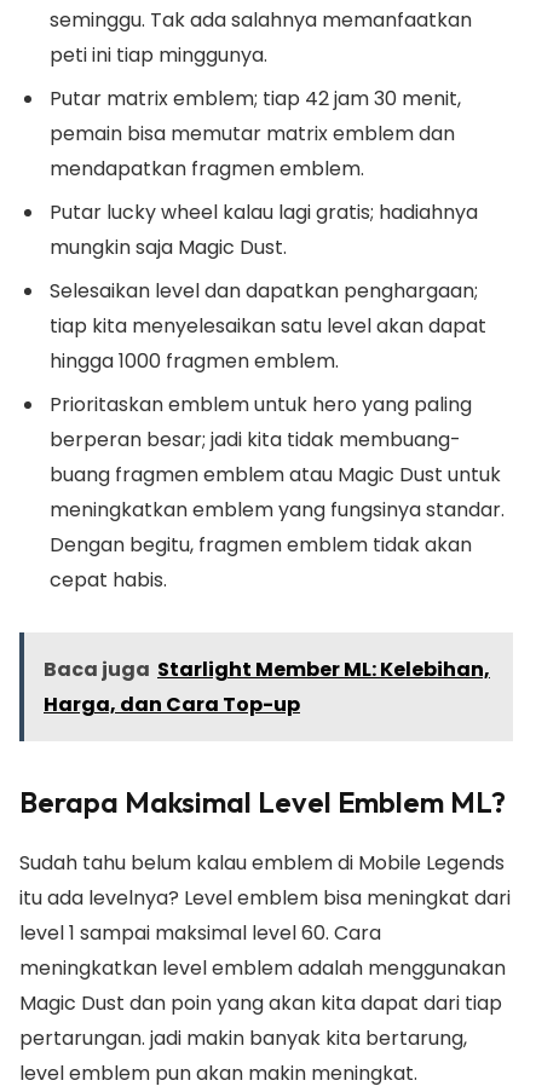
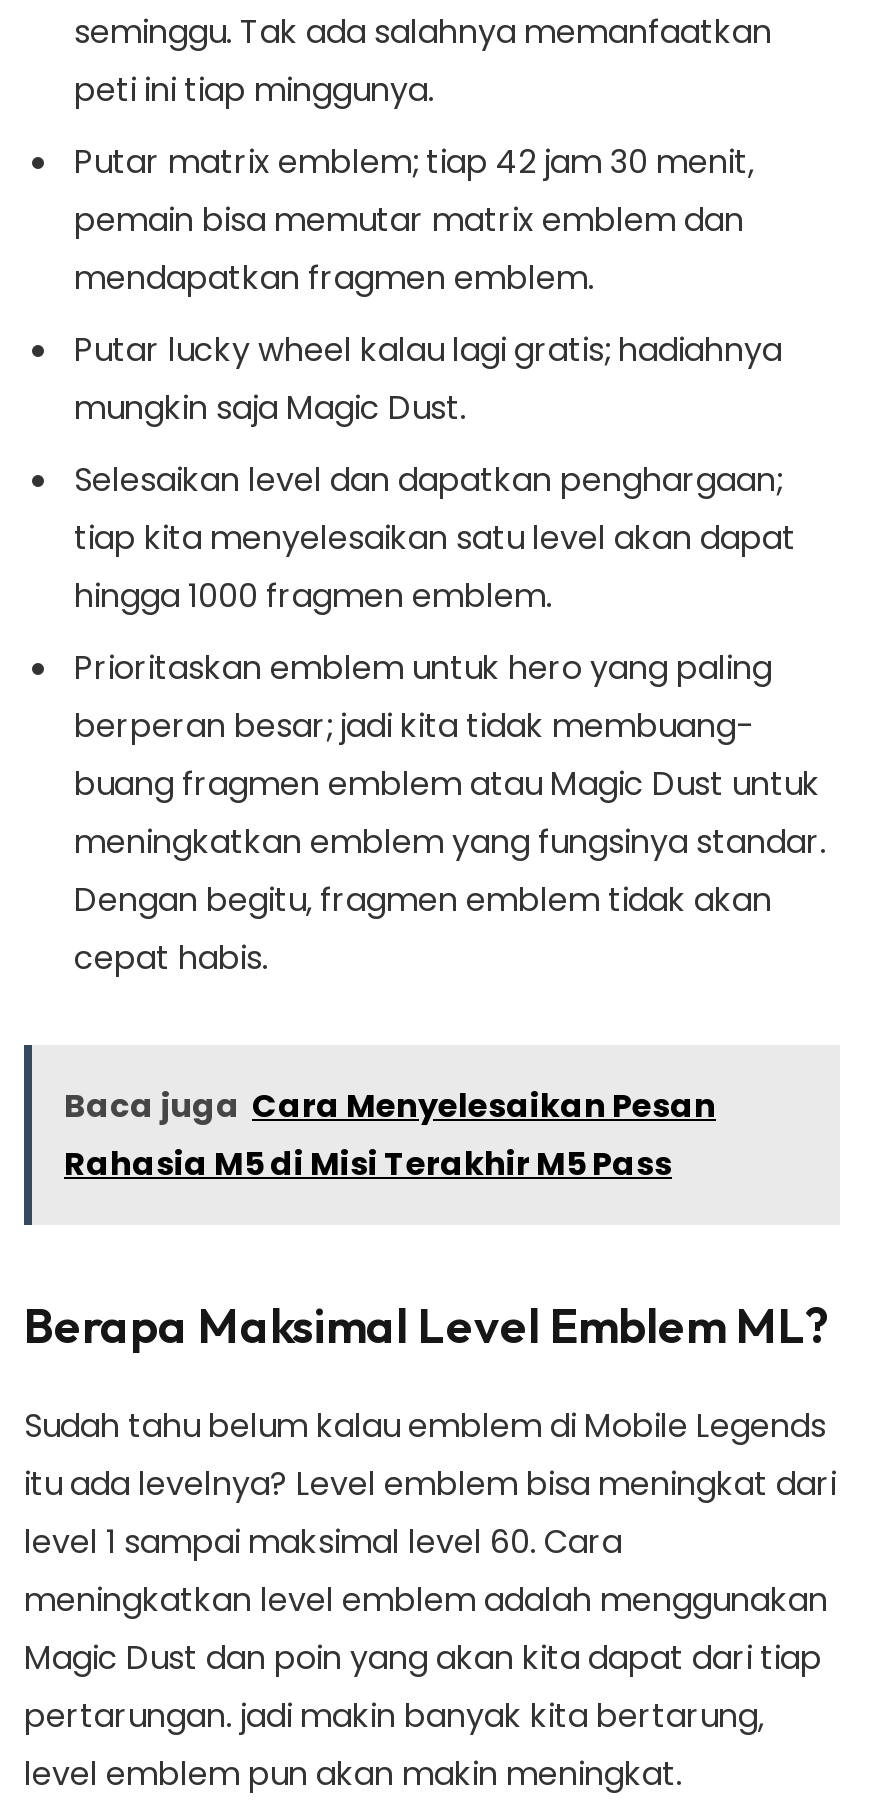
[44,655,490,718] Baca juga Starlight Member ML: Kelebihan, | Harga, dan Cara Top-up -> [64,1082,716,1186] Baca juga Cara Menyelesaikan Pesan | Rahasia M5 di Misi Terakhir M5 Pass

